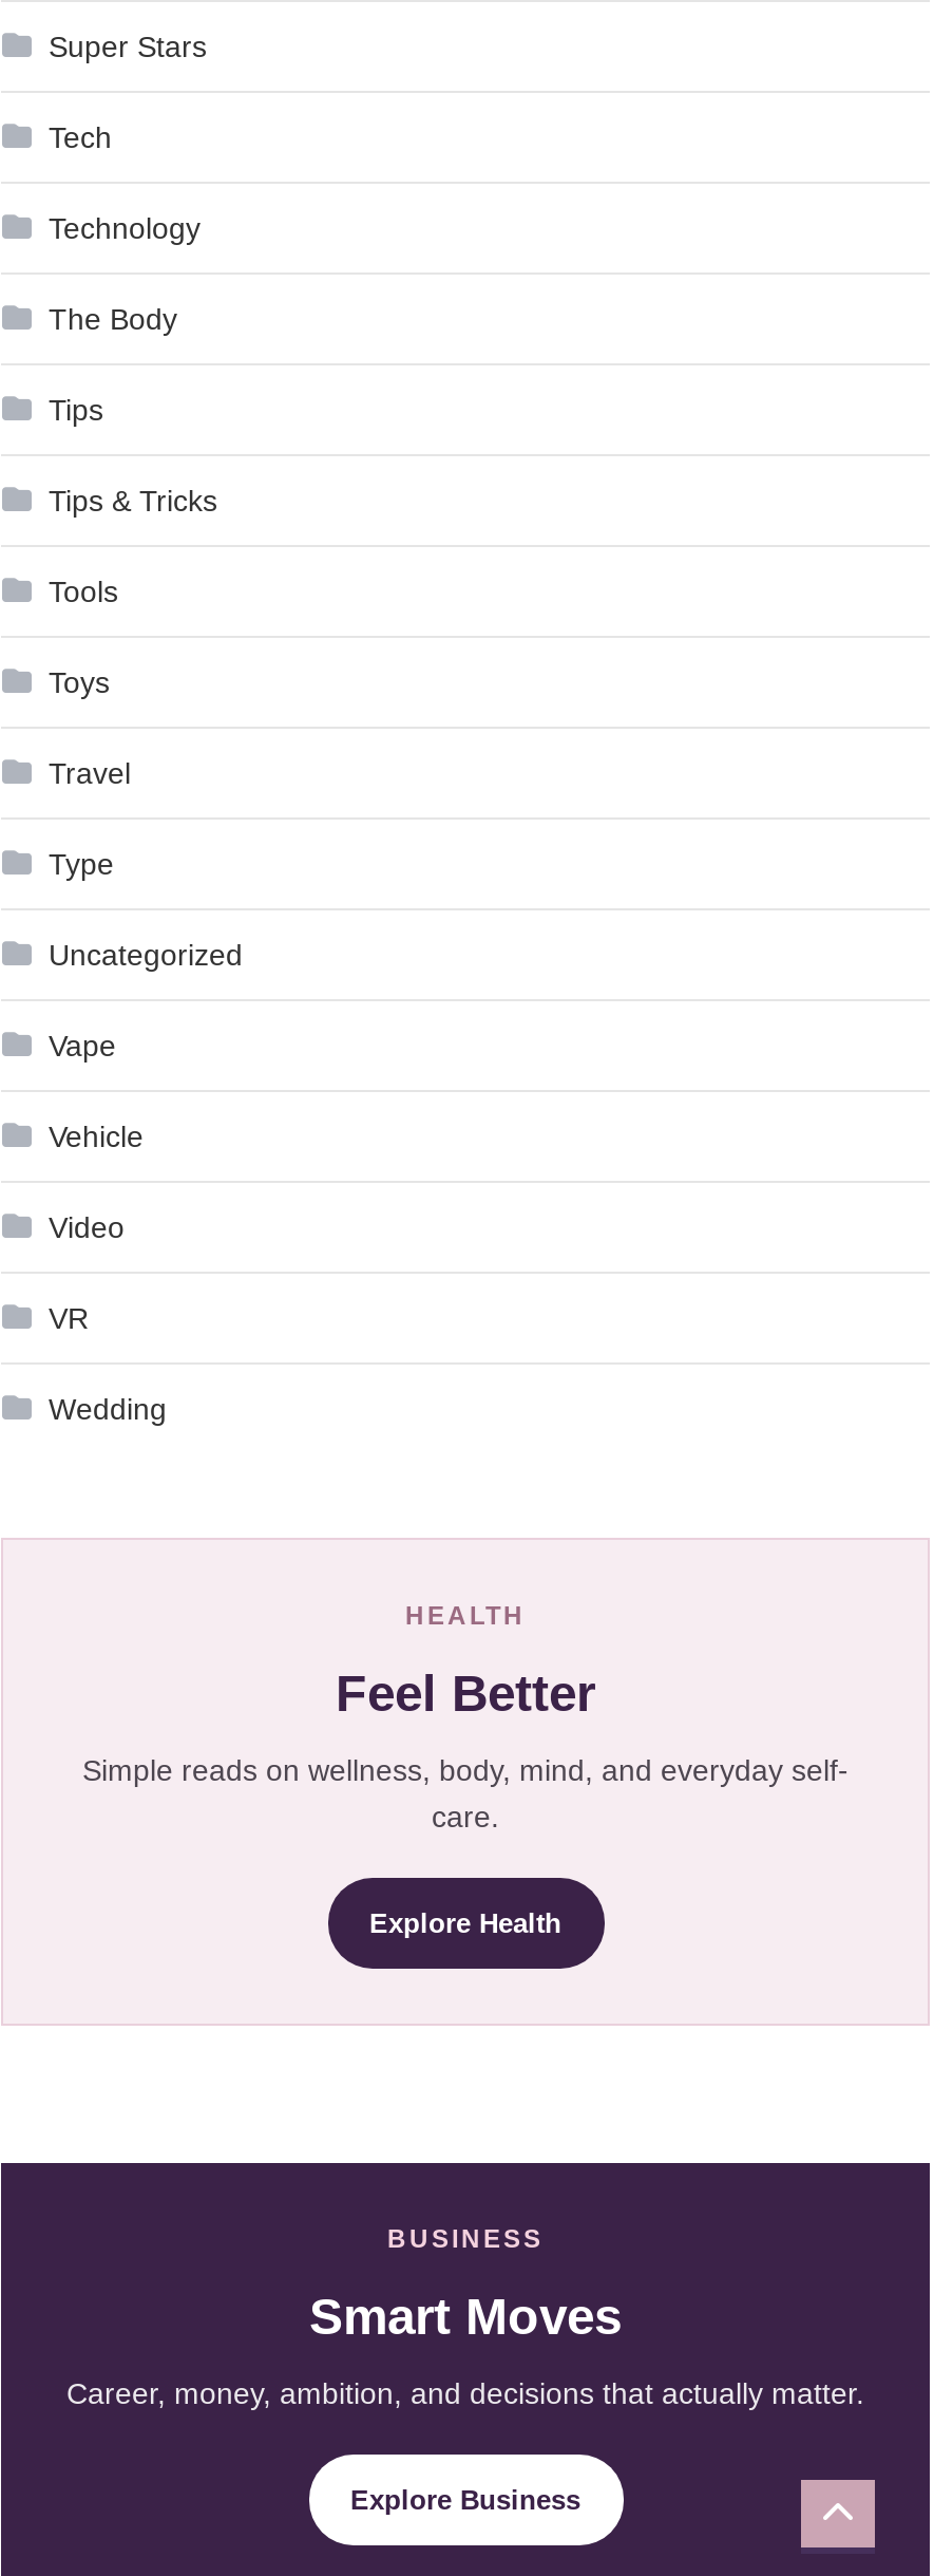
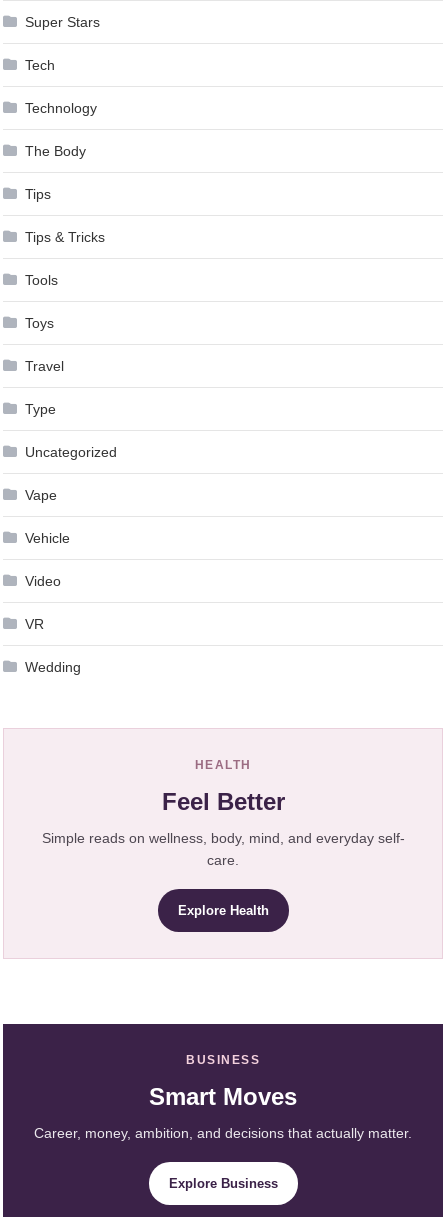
[799,2478,877,2550] [image] -> none

